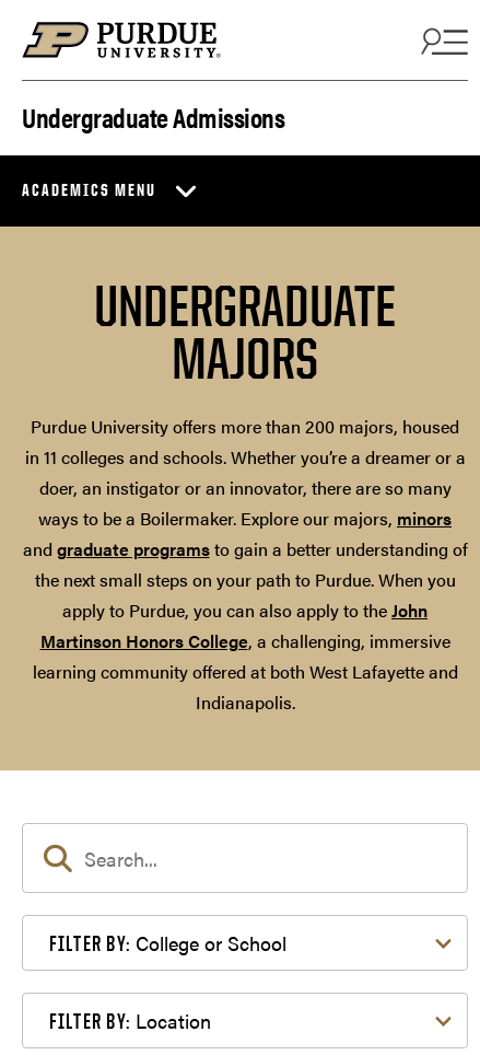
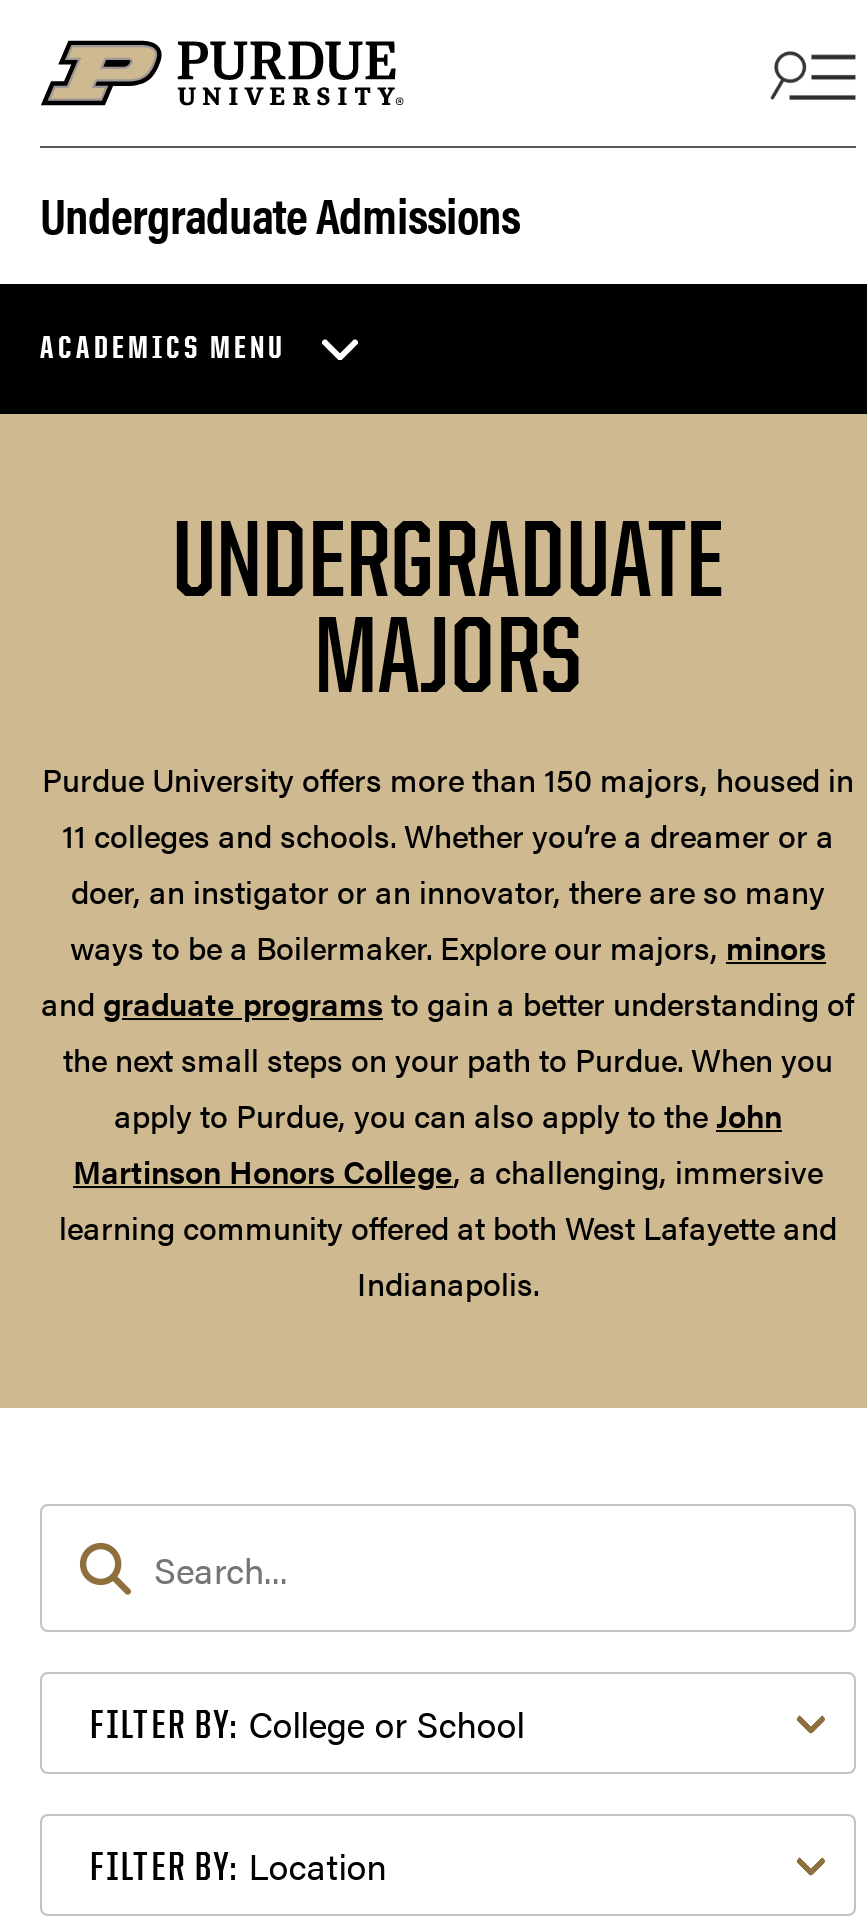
[25,414,465,470] Purdue University offers more than 200 majors, housed | in 11 colleges and schools. Whether you’re a dreamer or a -> [42,756,854,858] Purdue University offers more than 150 majors, housed in | 11 colleges and schools. Whether you’re a dreamer or a

